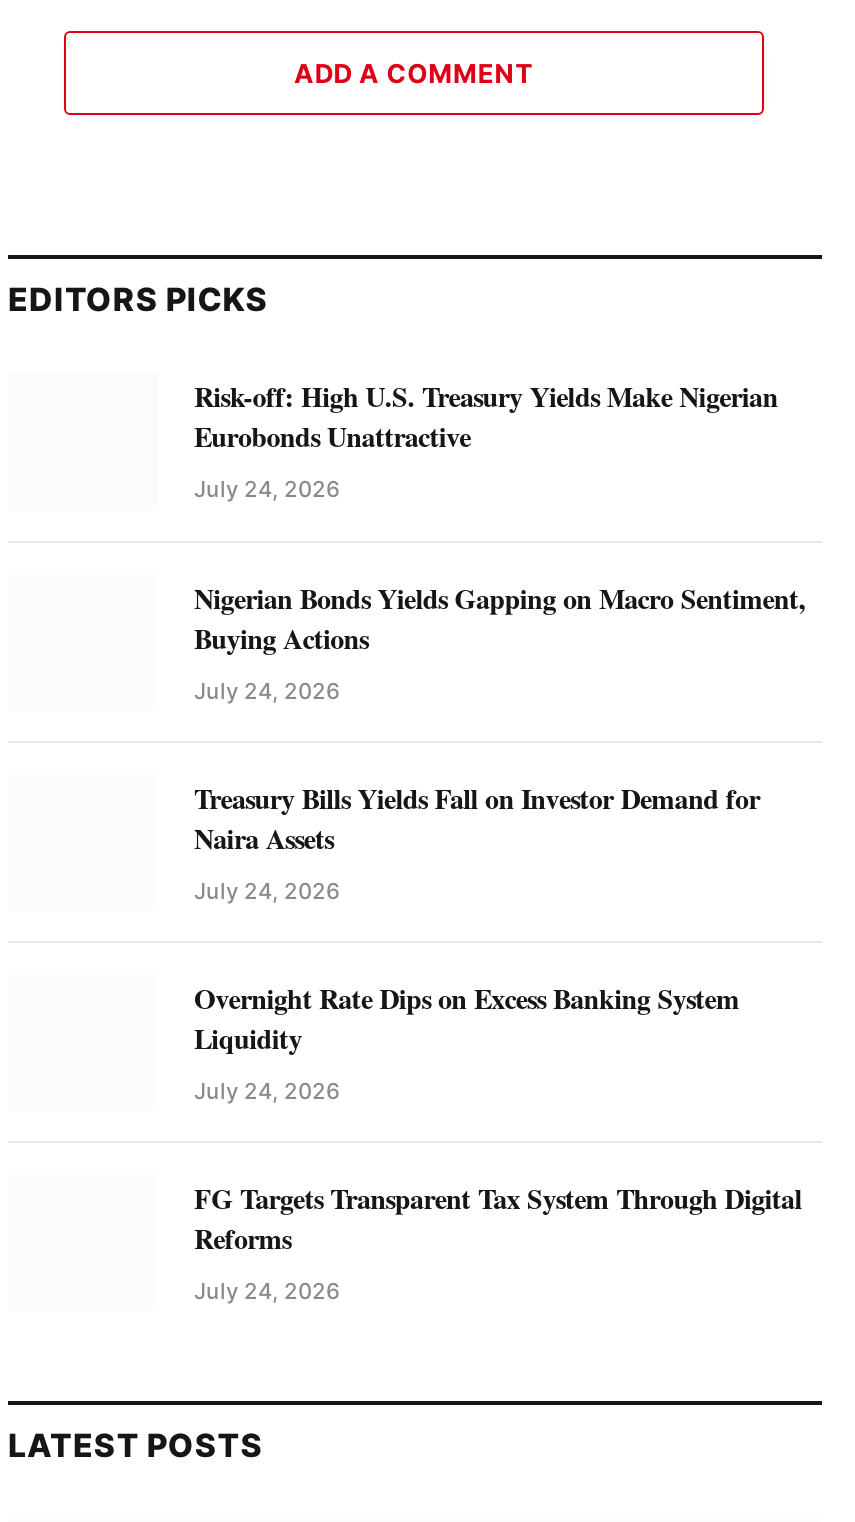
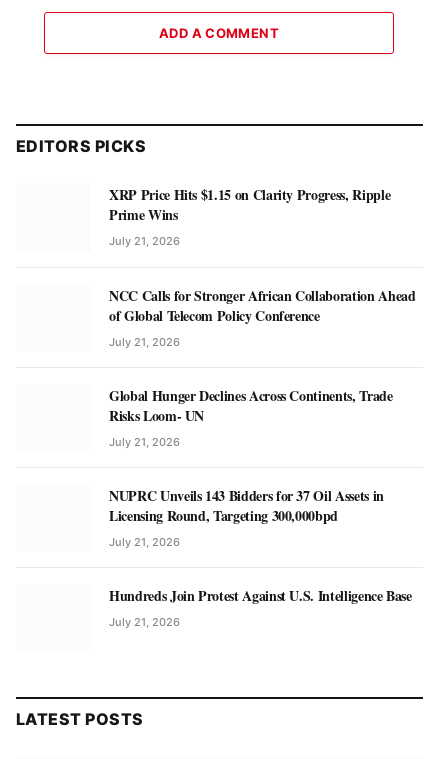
[194,376,778,504] Risk-off: High U.S. Treasury Yields Make Nigerian | Eurobonds Unattractive | July 24, 2026 -> [109,184,390,248] XRP Price Hits $1.15 on Clarity Progress, Ripple | Prime Wins | July 21, 2026
[194,576,806,704] Nigerian Bonds Yields Gapping on Macro Sentiment, | Buying Actions | July 24, 2026 -> [109,284,415,348] NCC Calls for Stronger African Collaboration Ahead | of Global Telecom Policy Conference | July 21, 2026
[194,776,760,904] Treasury Bills Yields Fall on Investor Demand for | Naira Assets | July 24, 2026 -> [109,385,393,449] Global Hunger Declines Across Continents, Trade | Risks Loom- UN | July 21, 2026
[194,977,739,1105] Overnight Rate Dips on Excess Banking System | Liquidity | July 24, 2026 -> [109,485,384,549] NUPRC Unveils 143 Bidders for 37 Oil Assets in | Licensing Round, Targeting 300,000bpd | July 21, 2026
[194,1177,802,1305] FG Targets Transparent Tax System Through Digital | Reforms | July 24, 2026 -> [109,585,412,629] Hundreds Join Protest Against U.S. Intelligence Base | July 21, 2026

